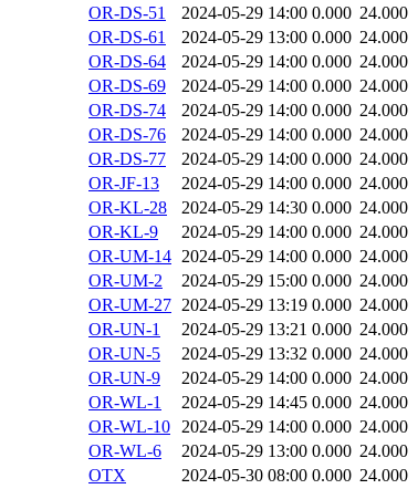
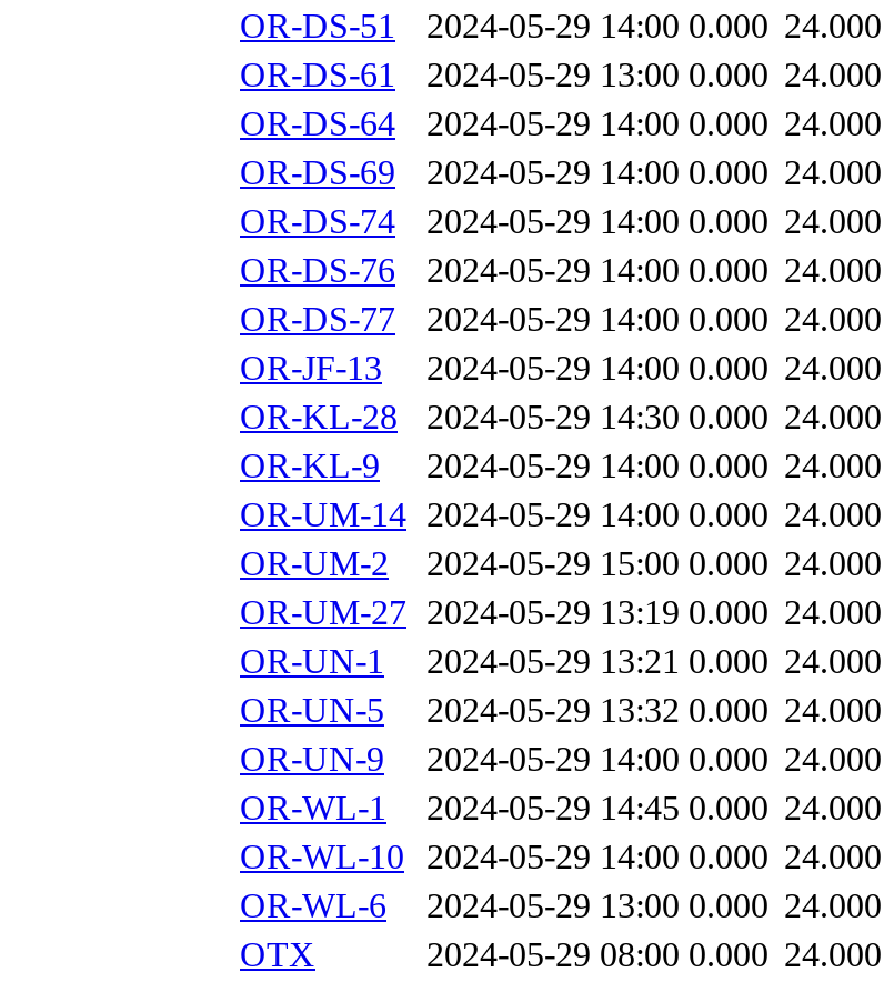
[181,466,408,485] 2024-05-30 08:00 0.000 24.000 -> [426,936,882,974] 2024-05-29 08:00 0.000 24.000

